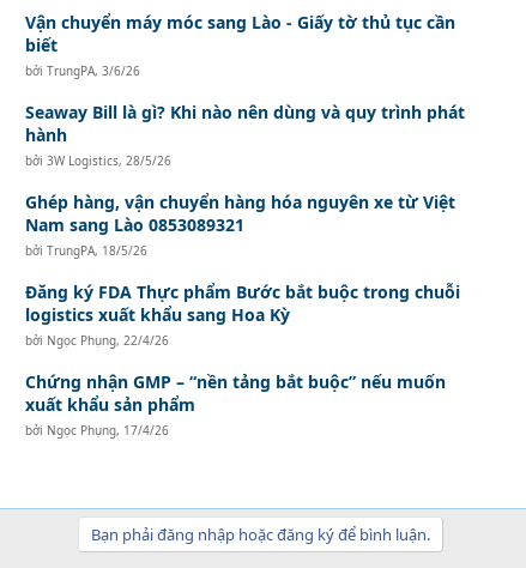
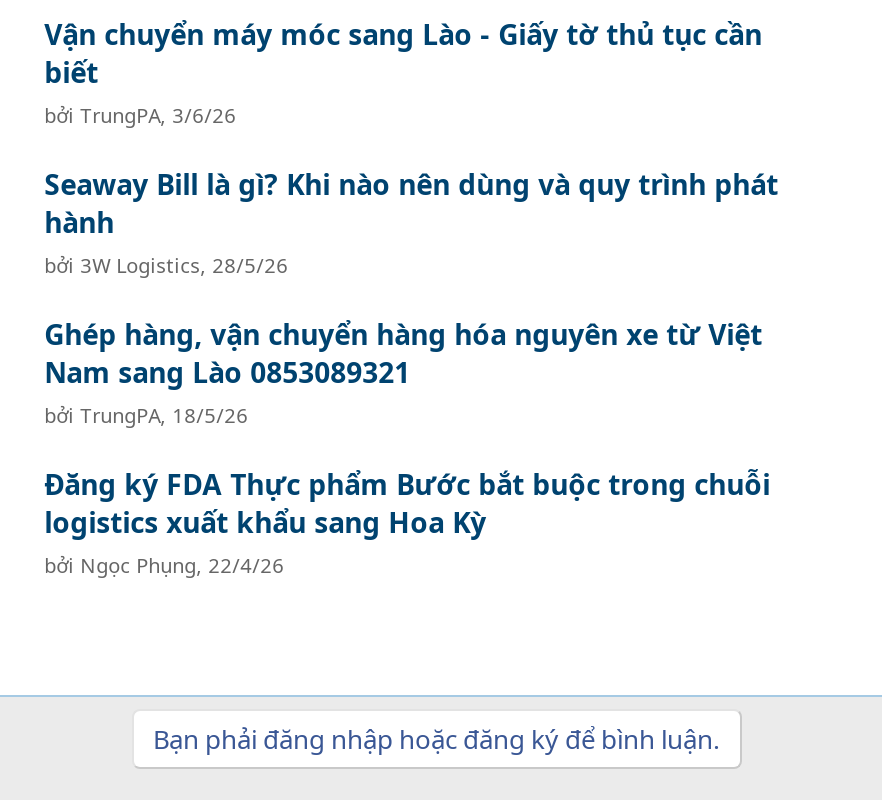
[25,370,446,438] Chứng nhận GMP – “nền tảng bắt buộc” nếu muốn | xuất khẩu sản phẩm | bởi Ngọc Phụng, 17/4/26 -> none

